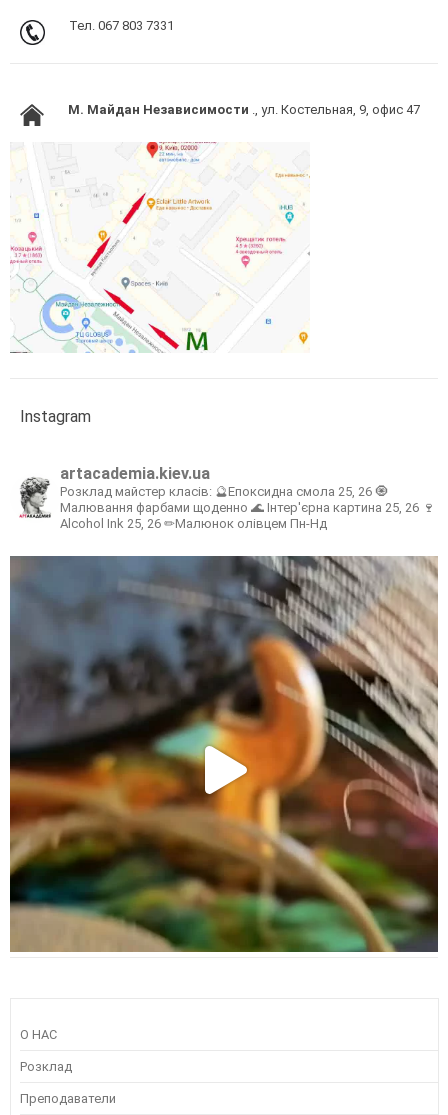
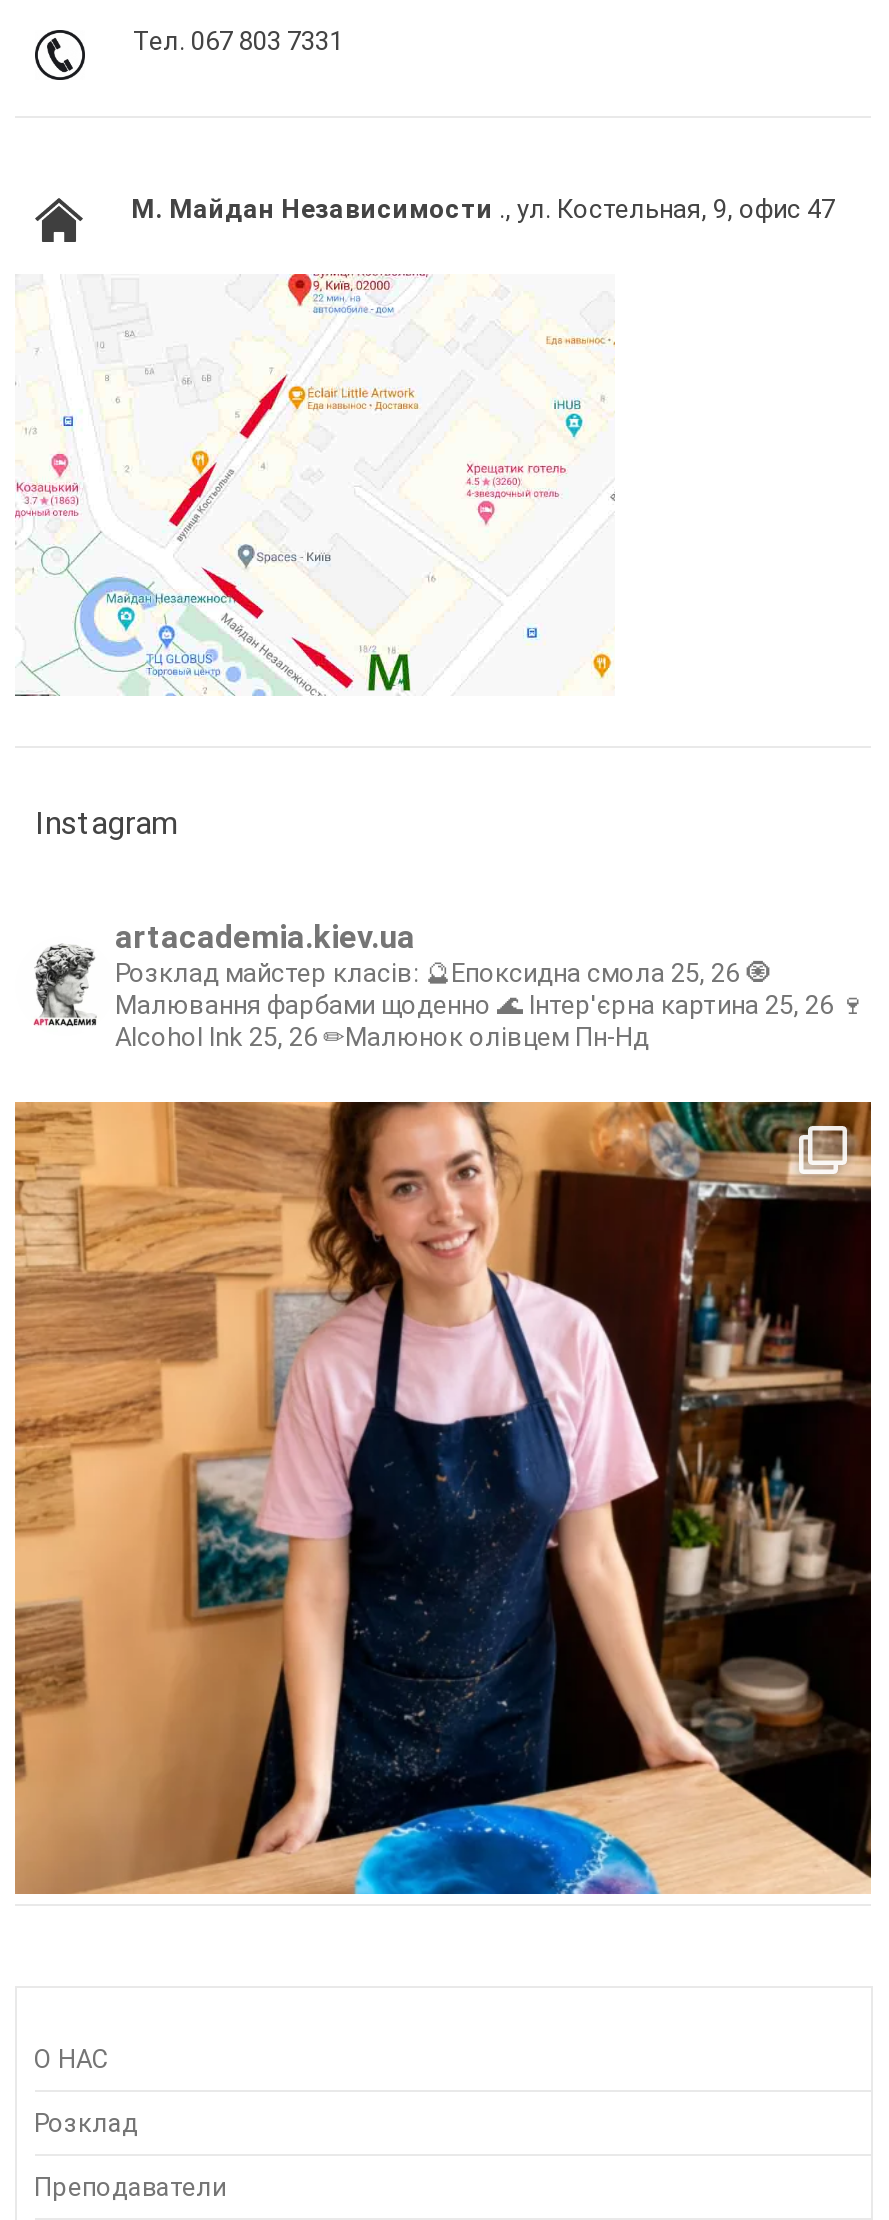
[9,555,439,953] [image] -> [13,1100,873,1896] [image]

